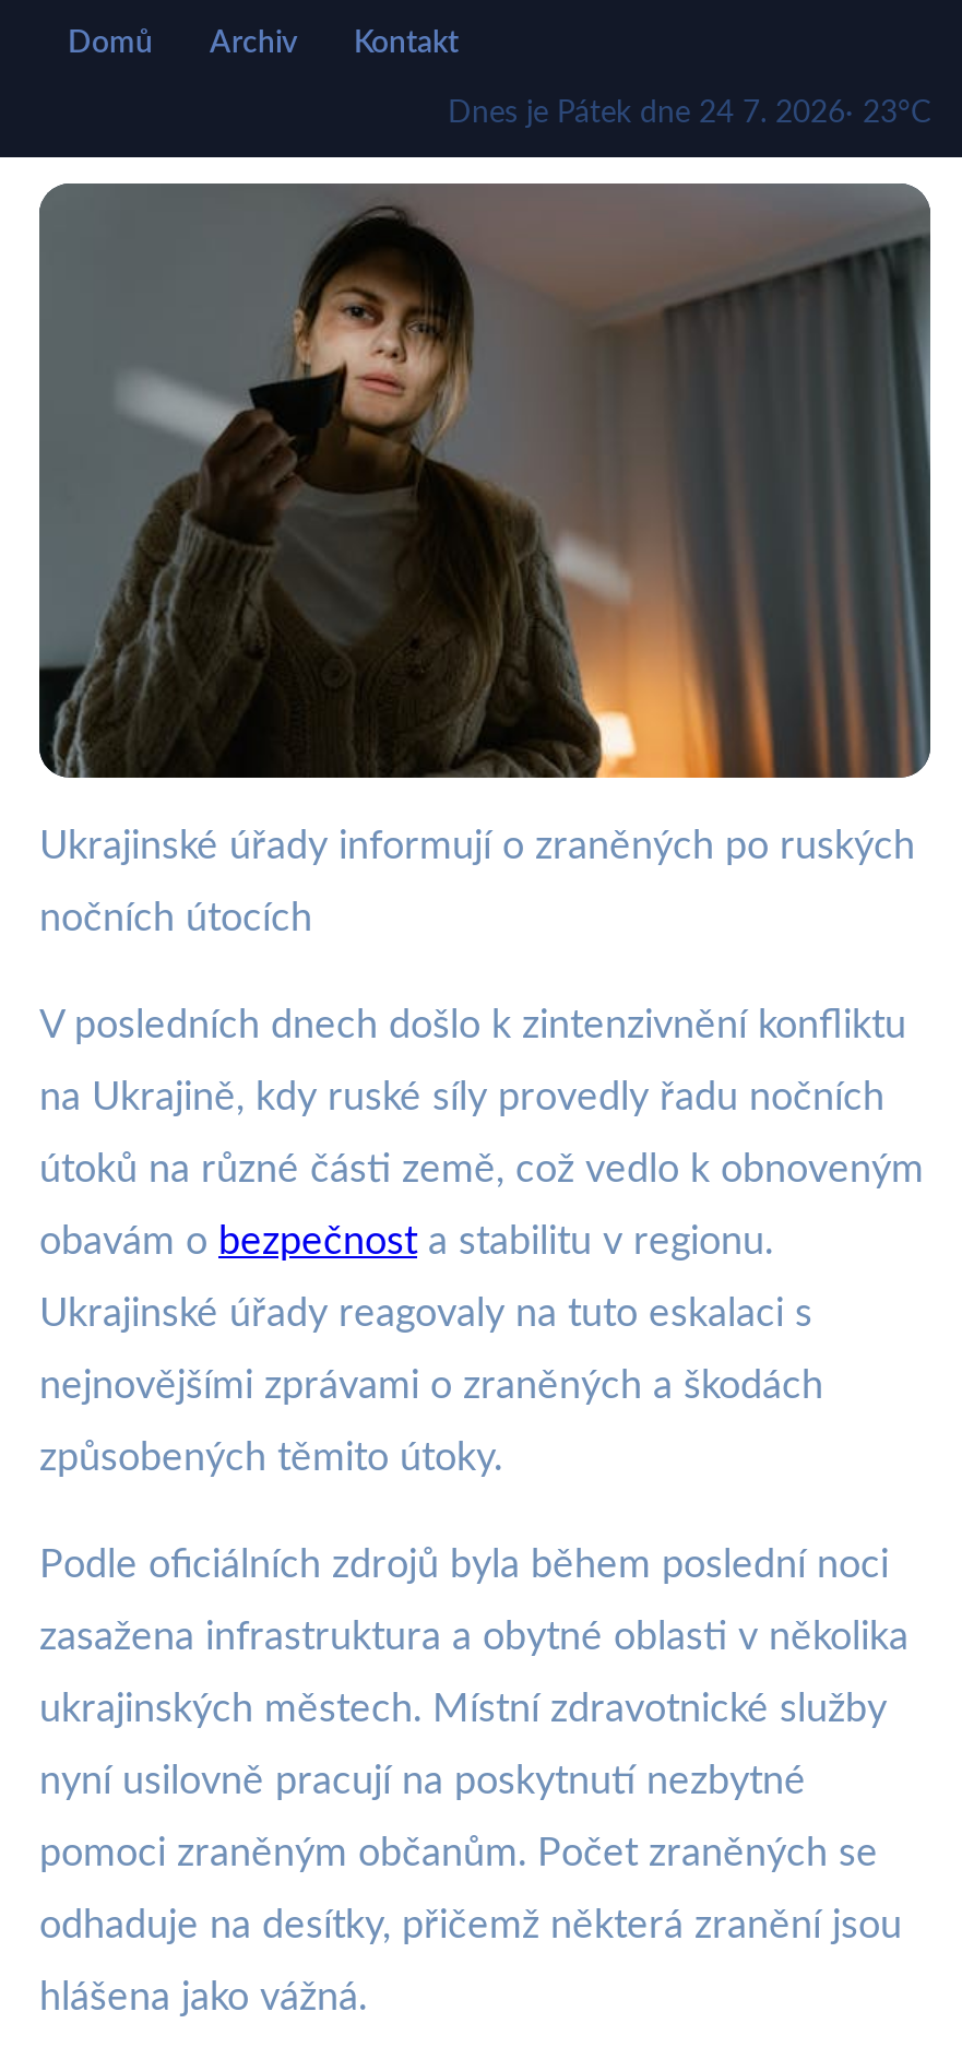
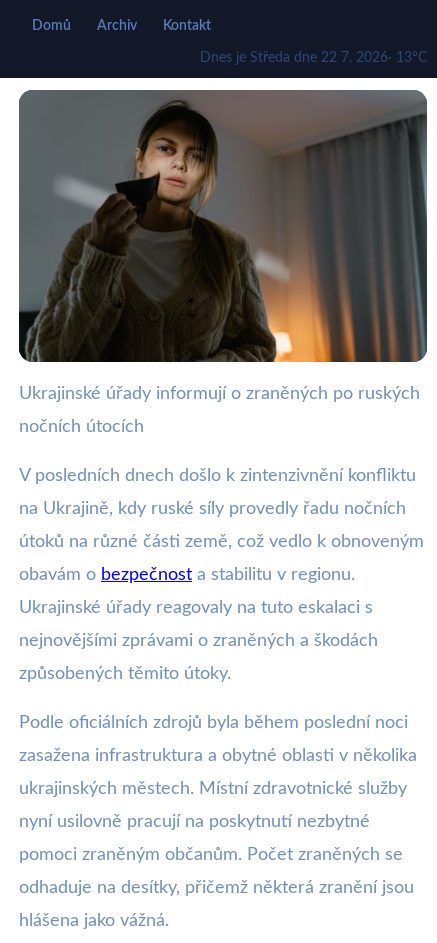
[448,98,930,129] Dnes je Pátek dne 24 7. 2026 · 23°C -> [200,51,427,65] Dnes je Středa dne 22 7. 2026 · 13°C

